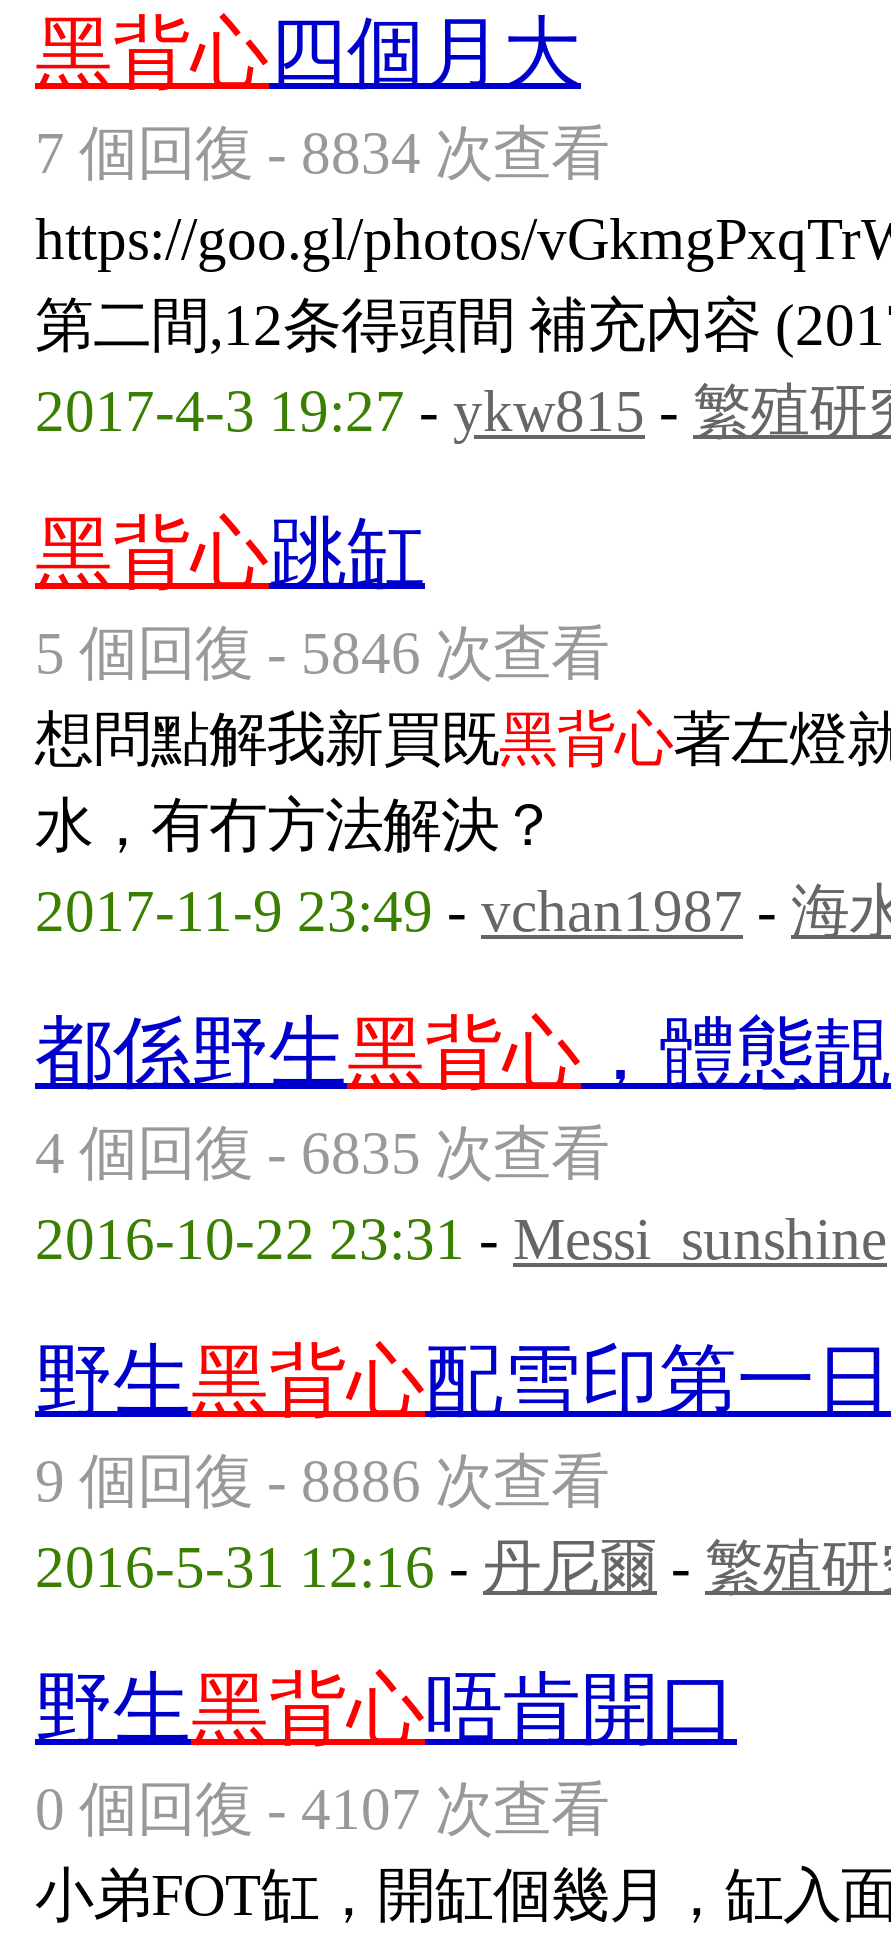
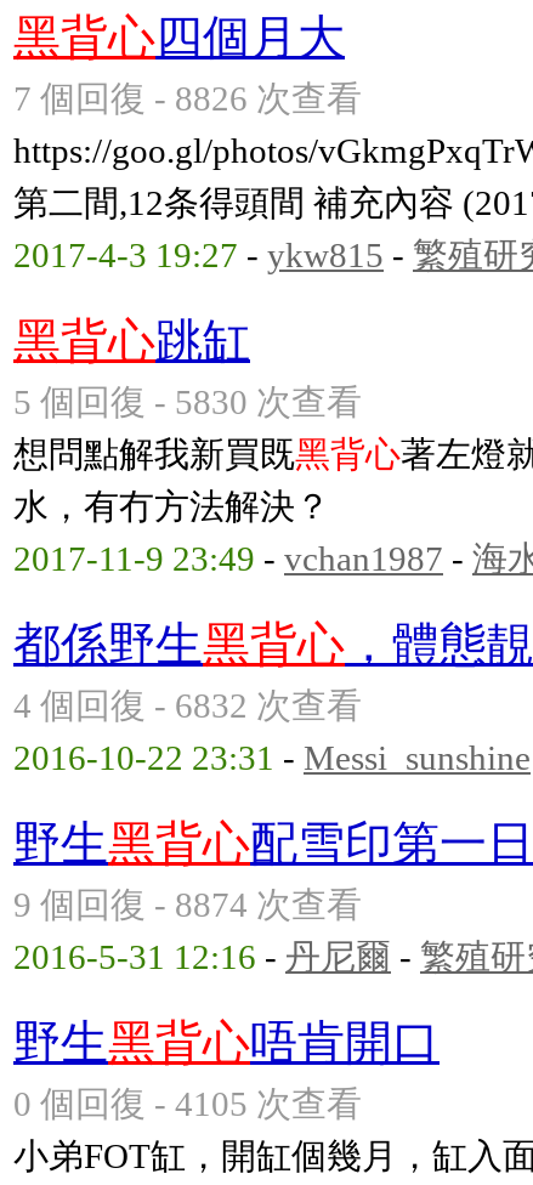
[35,121,609,185] 7 個回復 - 8834 次查看 -> [13,79,362,118] 7 個回復 - 8826 次查看
[35,621,609,685] 5 個回復 - 5846 次查看 -> [13,382,362,421] 5 個回復 - 5830 次查看
[35,1121,609,1185] 4 個回復 - 6835 次查看 -> [13,686,362,725] 4 個回復 - 6832 次查看
[35,1449,609,1513] 9 個回復 - 8886 次查看 -> [13,885,362,924] 9 個回復 - 8874 次查看
[35,1777,609,1841] 0 個回復 - 4107 次查看 -> [13,1084,362,1123] 0 個回復 - 4105 次查看

